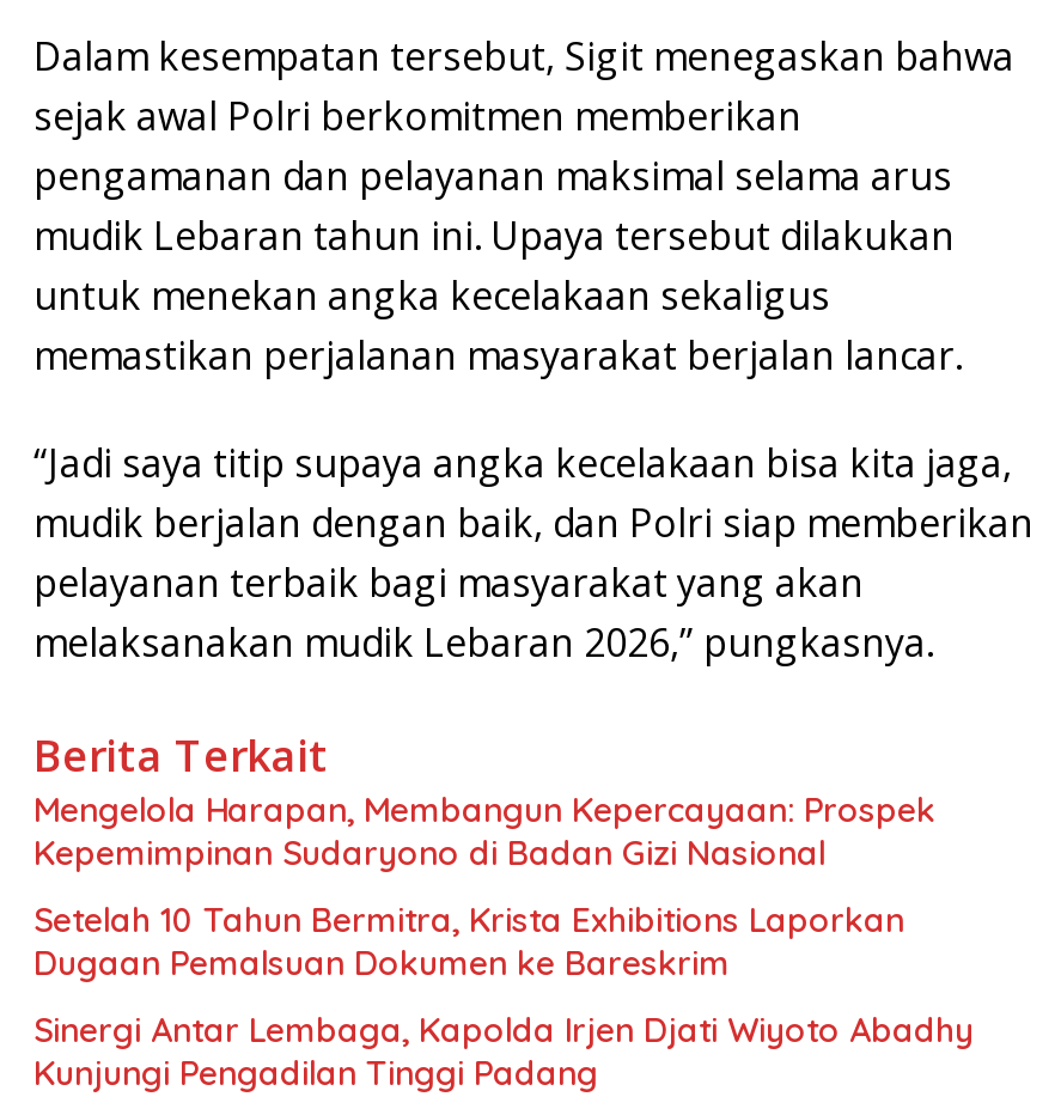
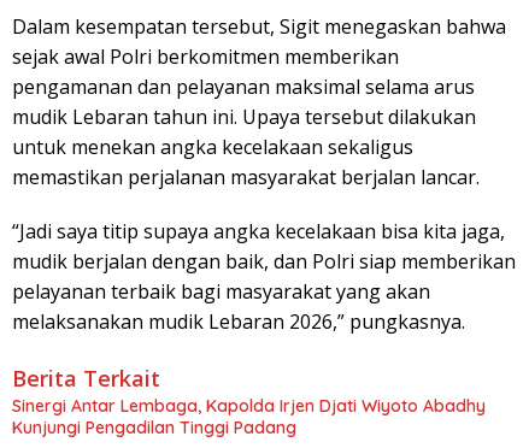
[33,788,935,985] Mengelola Harapan, Membangun Kepercayaan: Prospek | Kepemimpinan Sudaryono di Badan Gizi Nasional | Setelah 10 Tahun Bermitra, Krista Exhibitions Laporkan | Dugaan Pemalsuan Dokumen ke Bareskrim -> none

